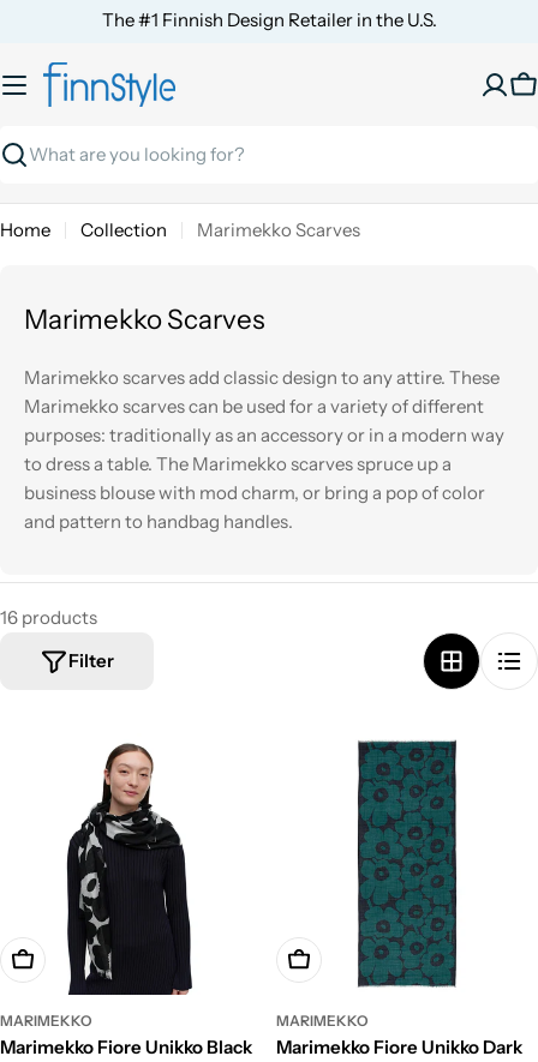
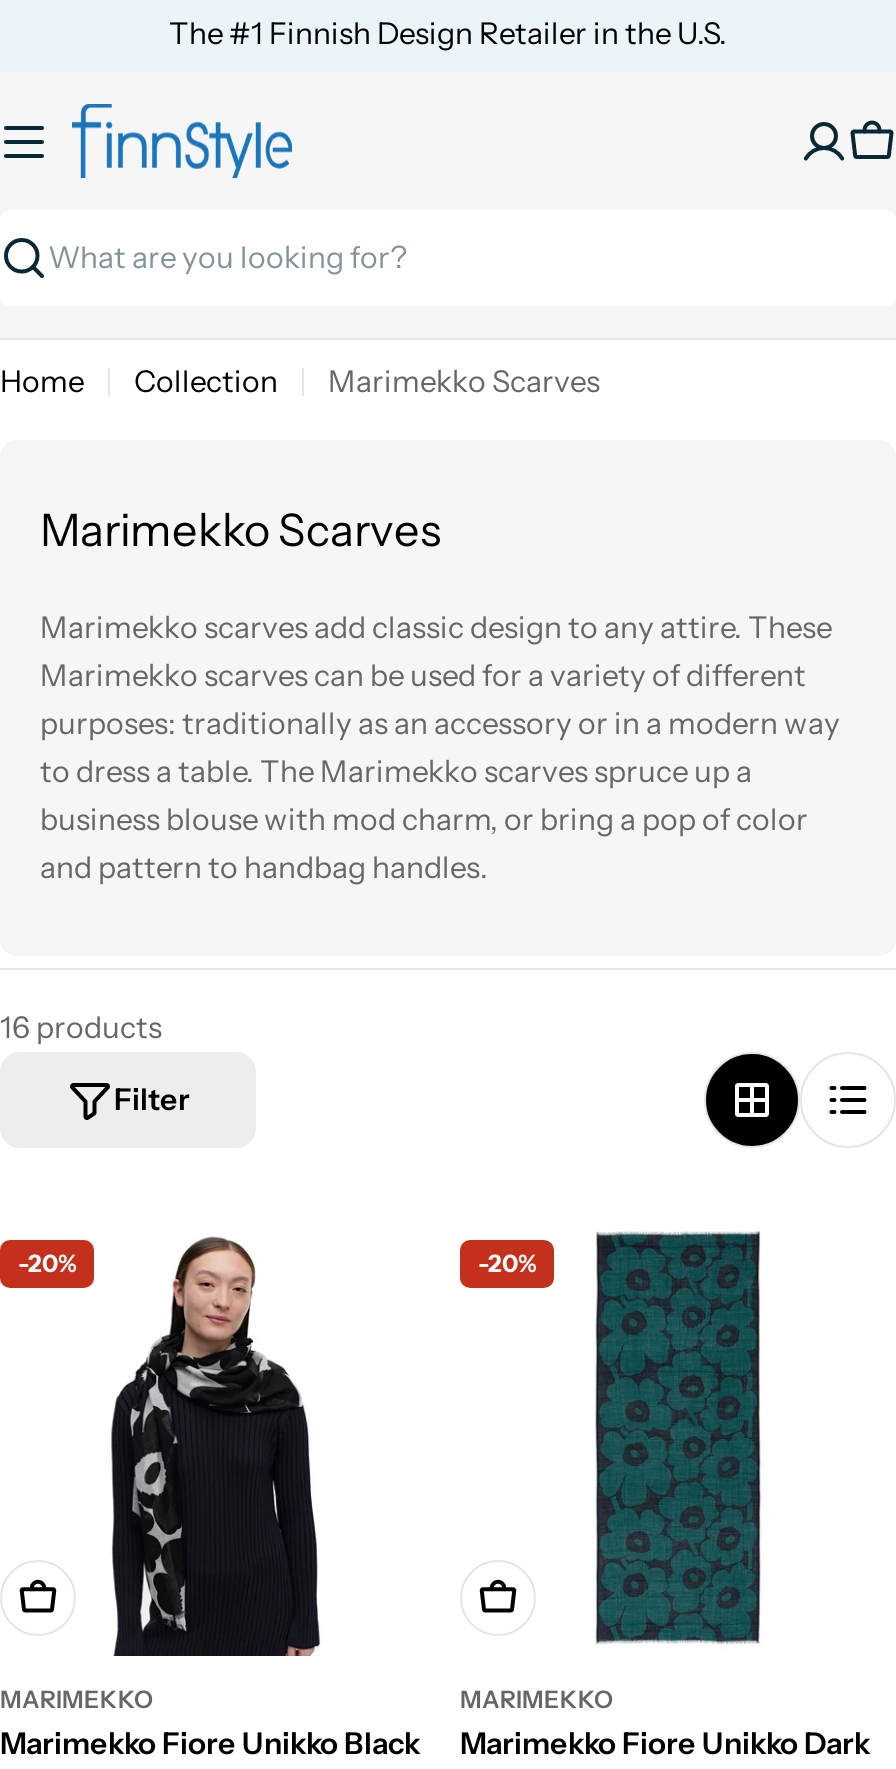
none -> [18,1248,76,1278] -20%
none -> [478,1248,536,1278] -20%

